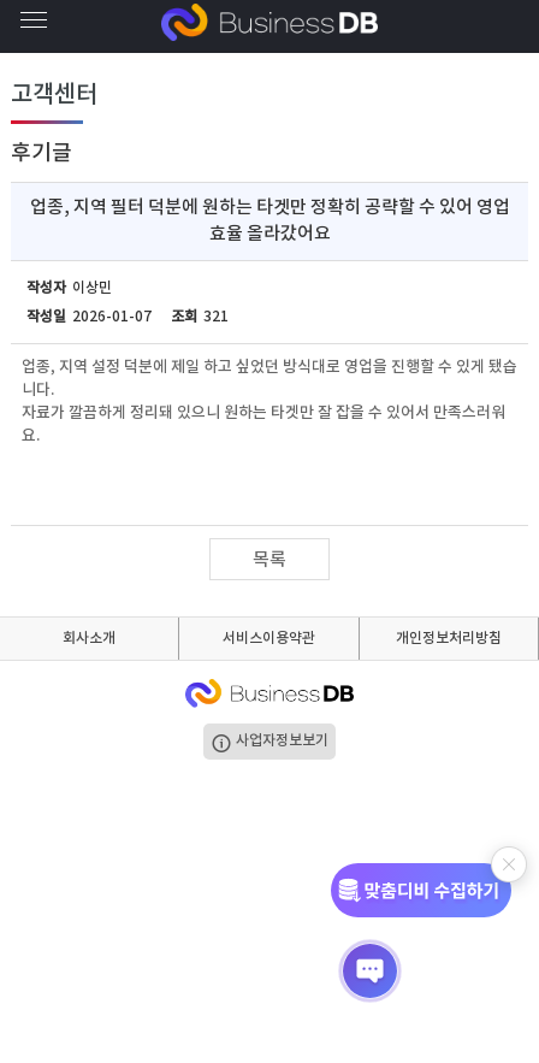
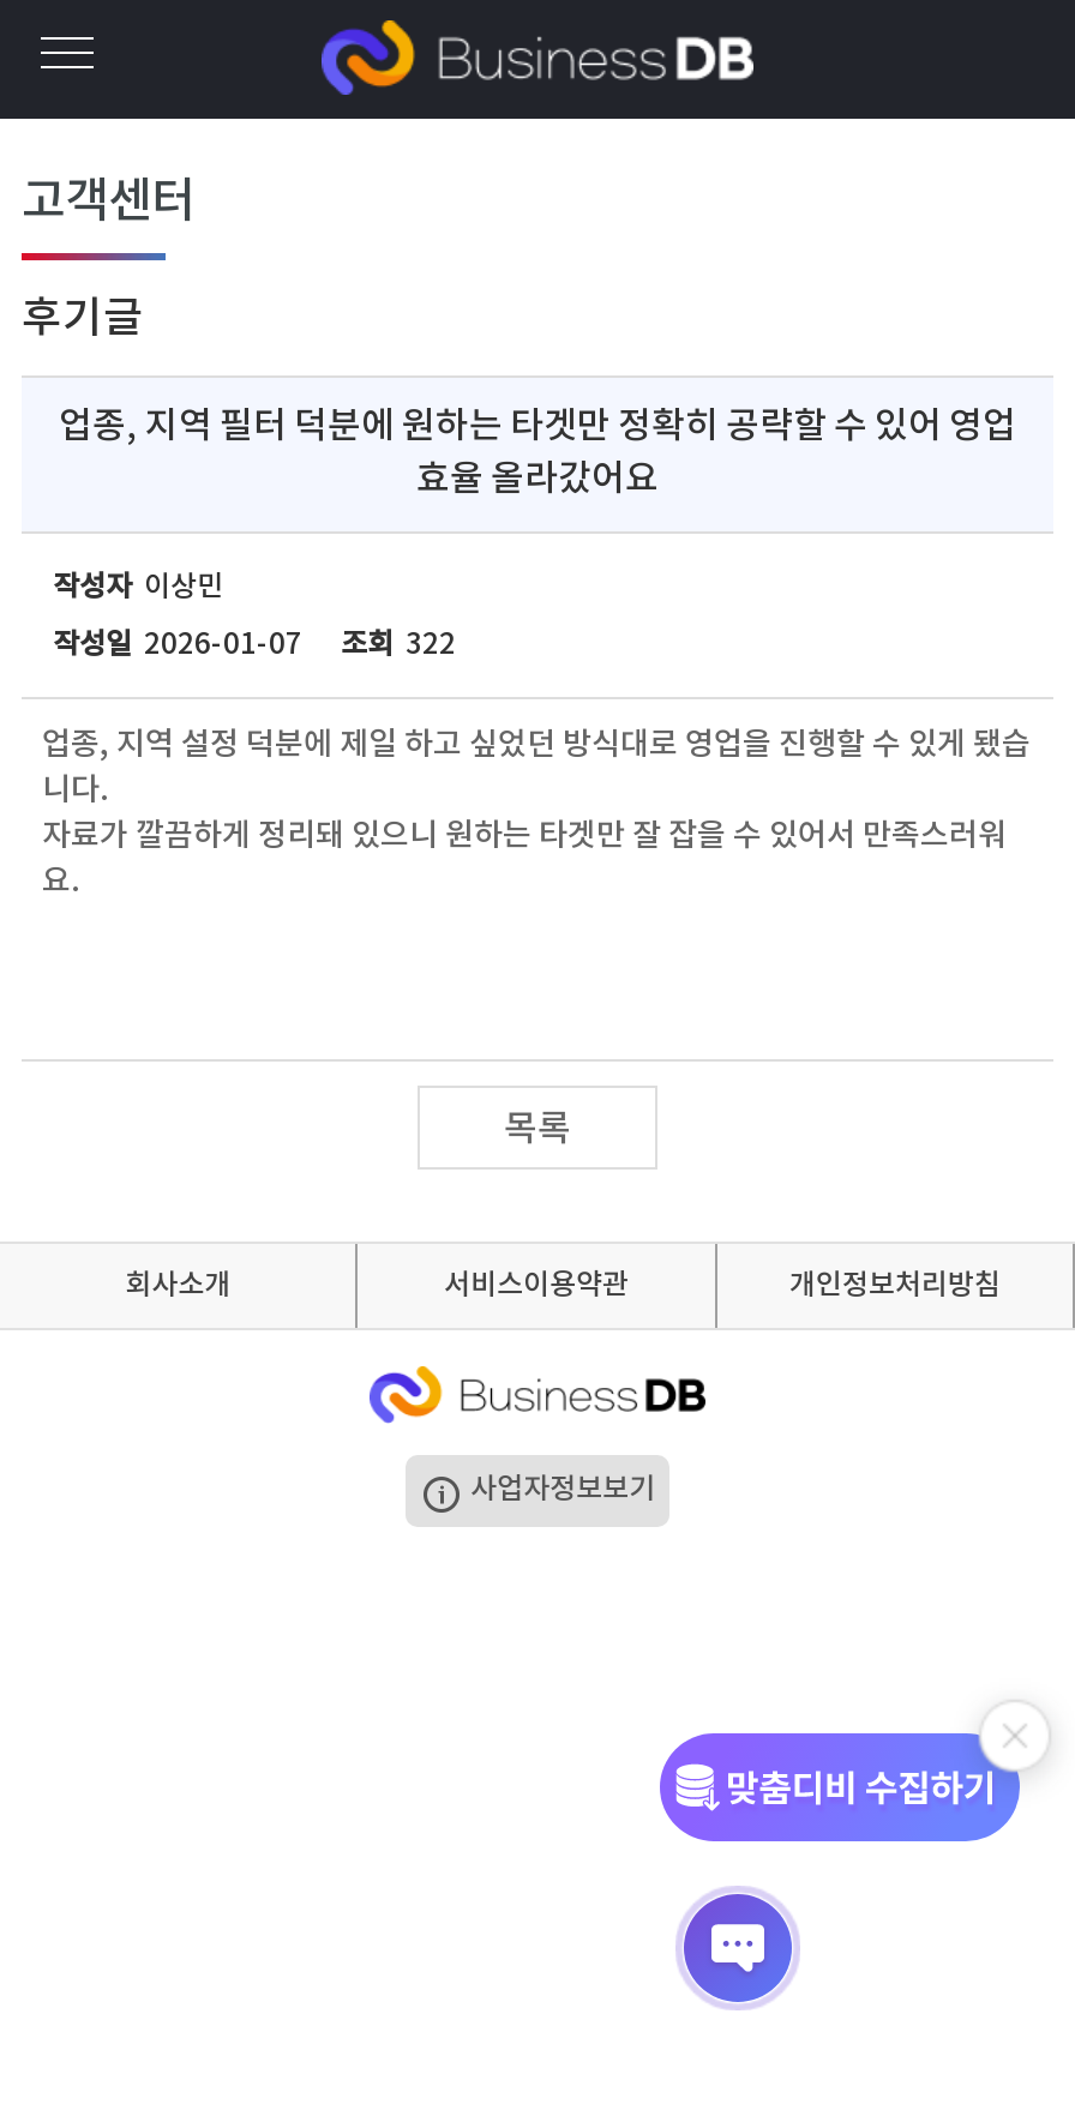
[171,308,229,324] 조회 321 -> [341,626,456,660] 조회 322

